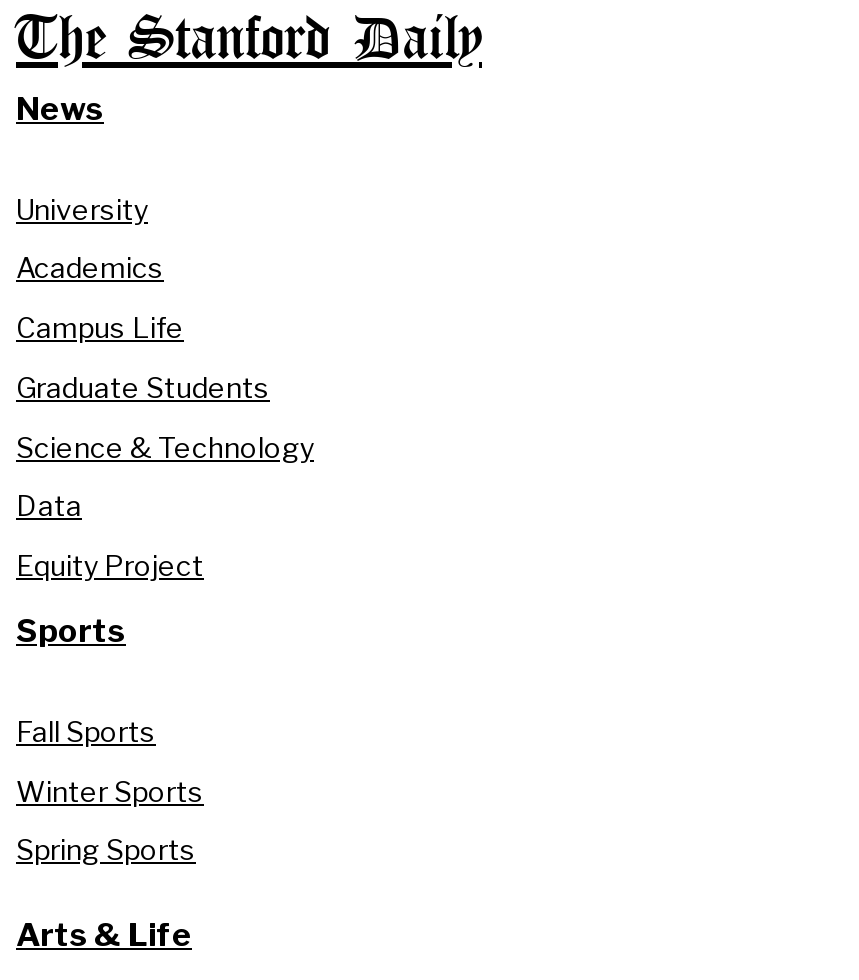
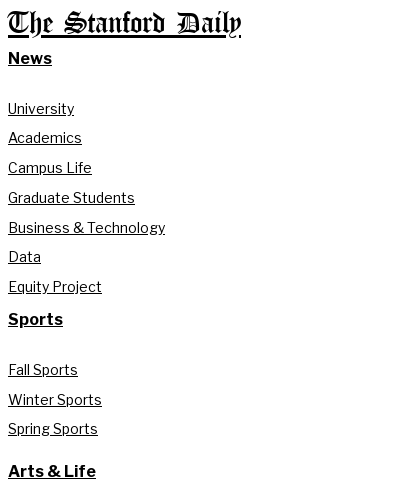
[16,429,314,463] Science & Technology -> [8,219,165,236] Business & Technology

